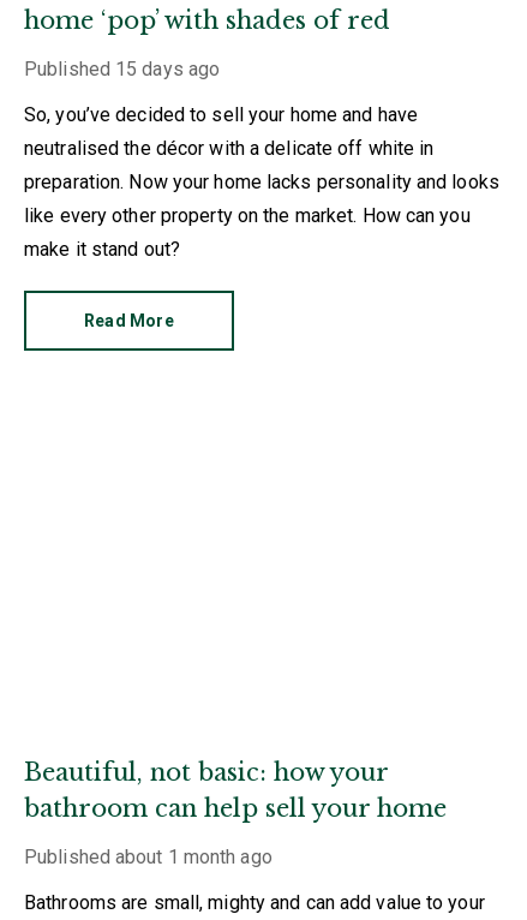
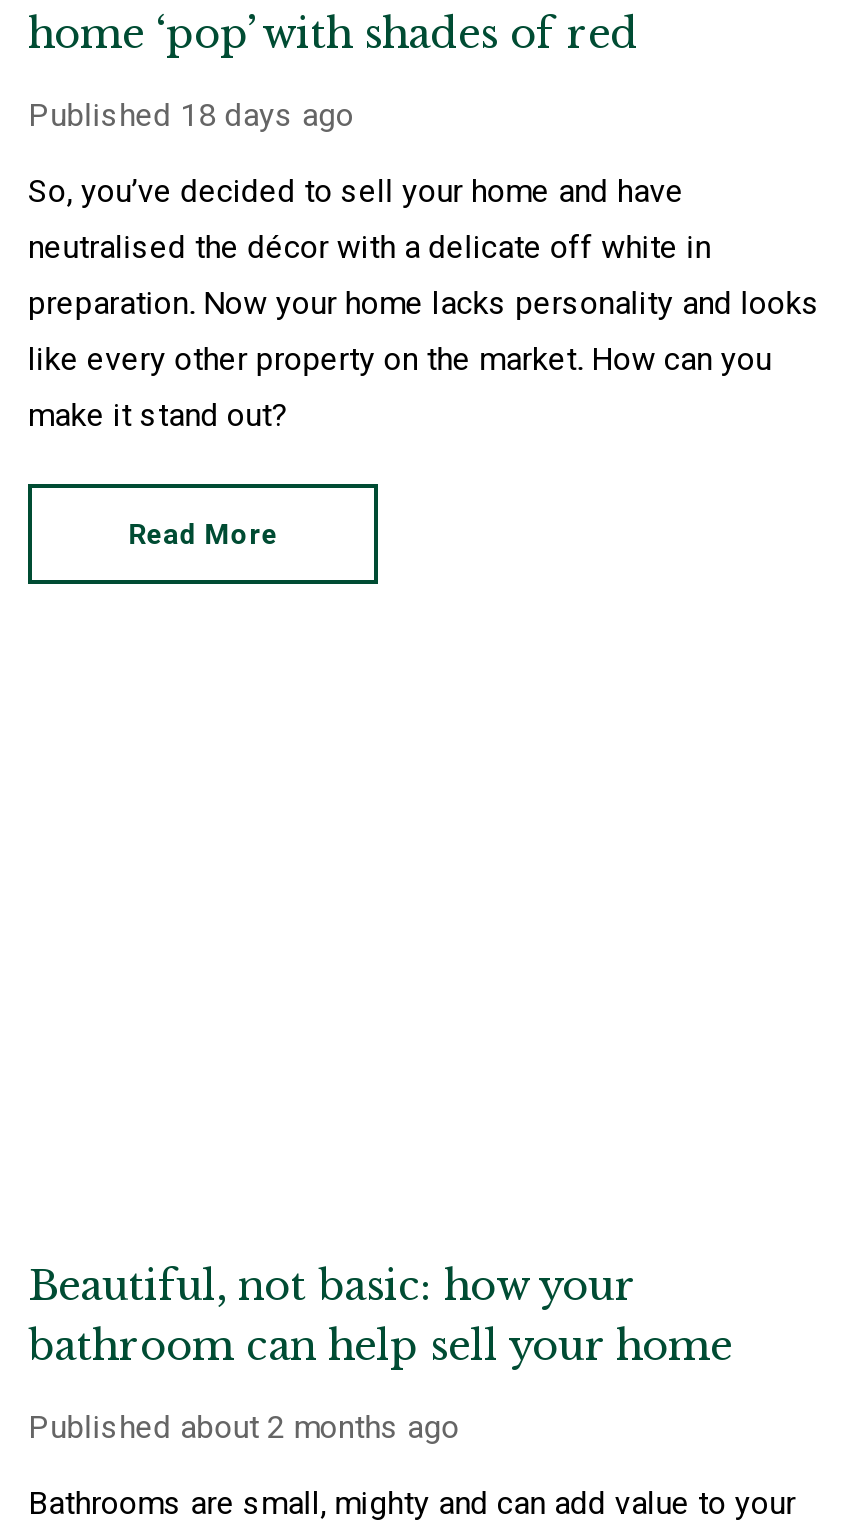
[24,57,220,80] Published 15 days ago -> [28,96,354,134] Published 18 days ago
[24,845,272,868] Published about 1 month ago -> [28,1408,460,1446] Published about 2 months ago

